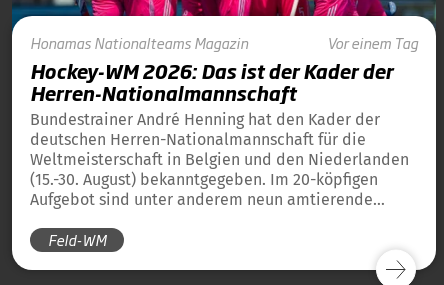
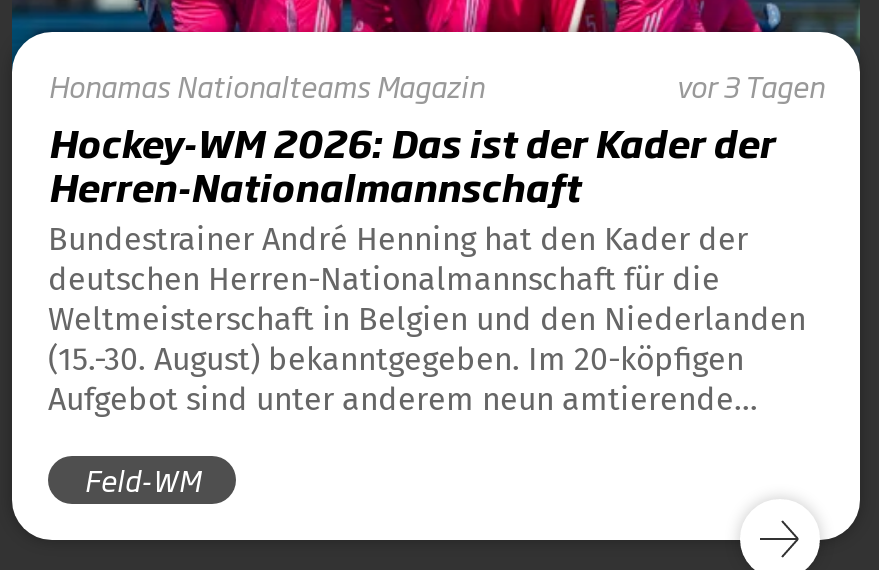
[327,32,418,53] Vor einem Tag -> [676,64,824,106] vor 3 Tagen

